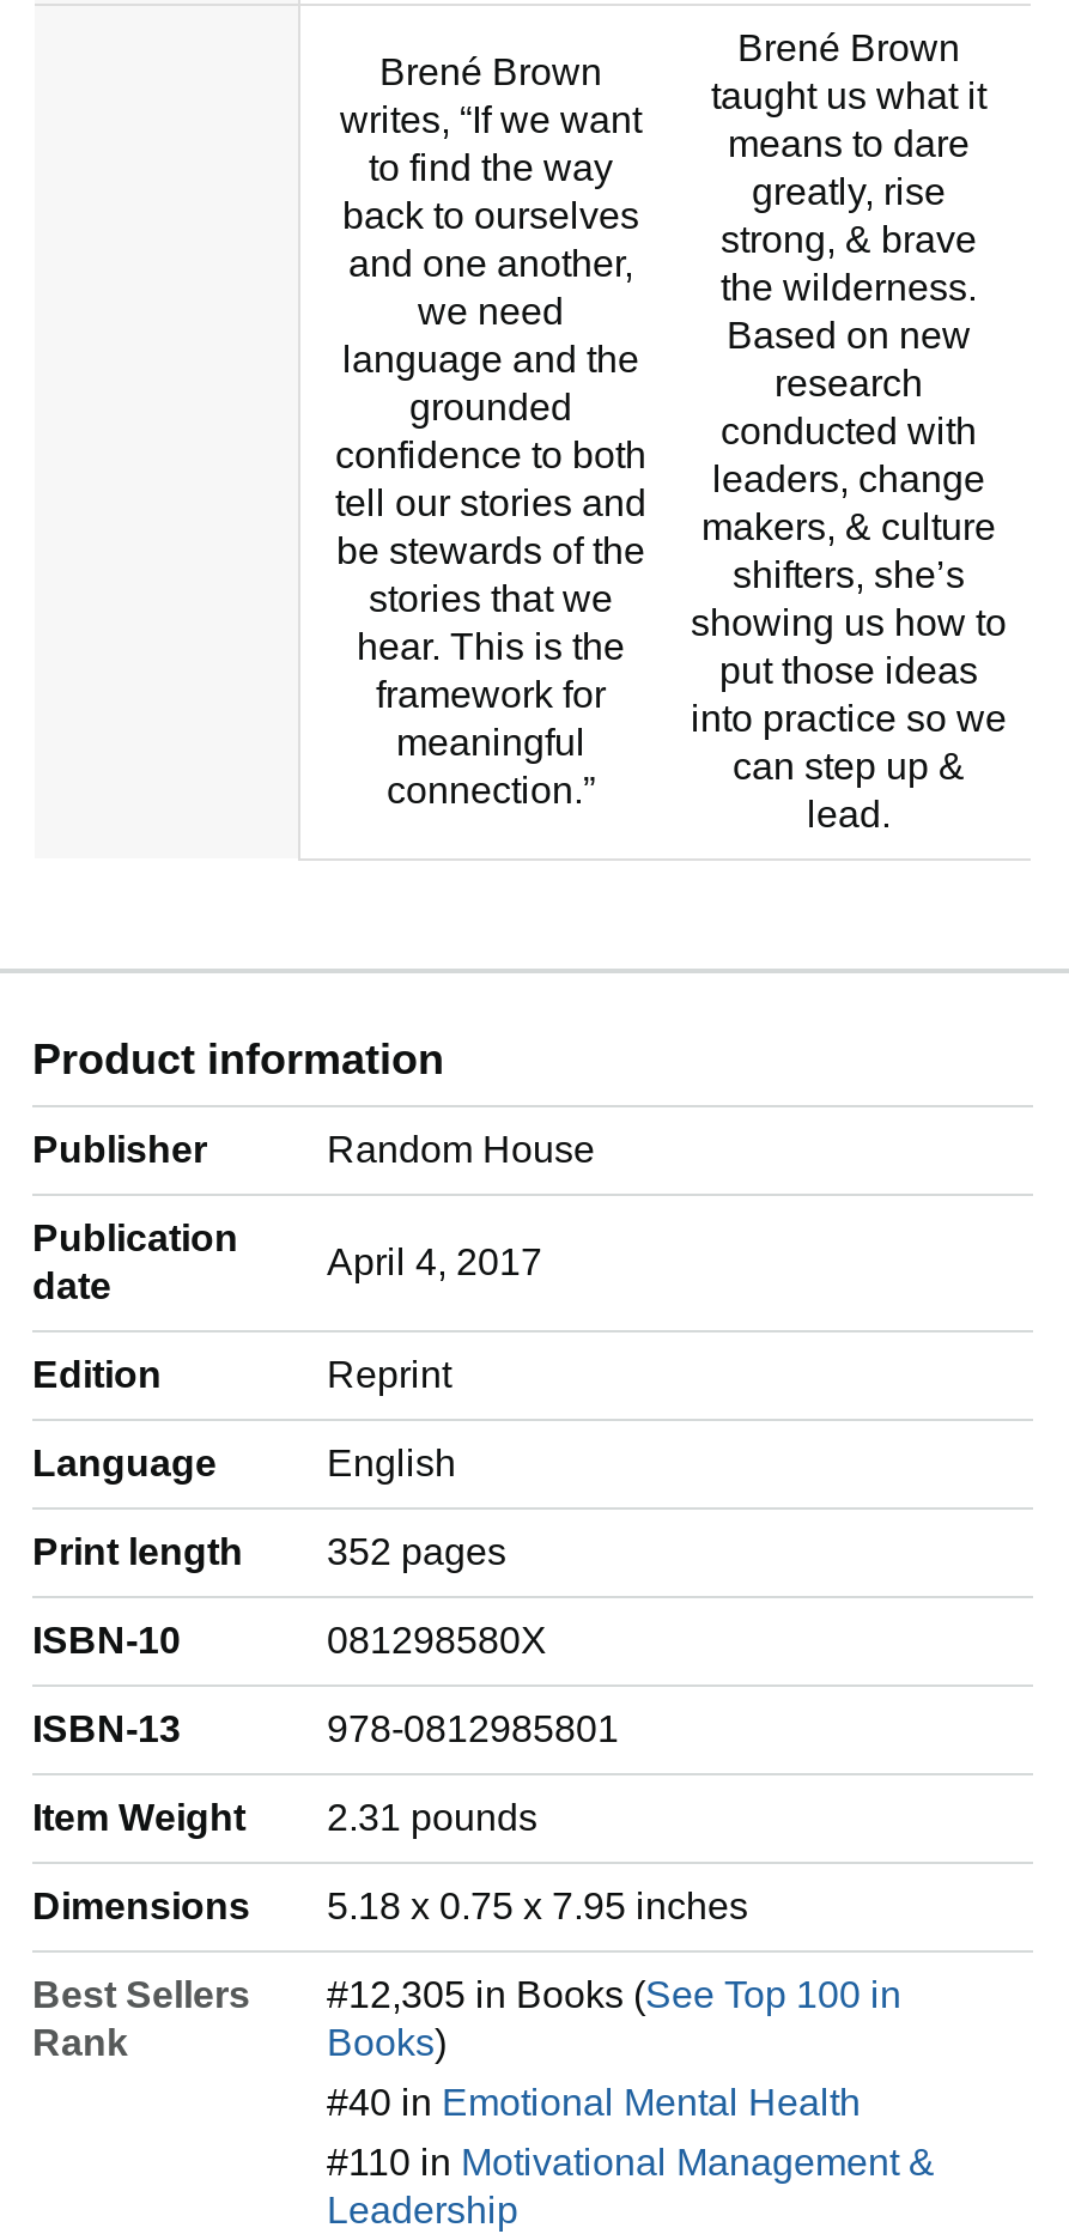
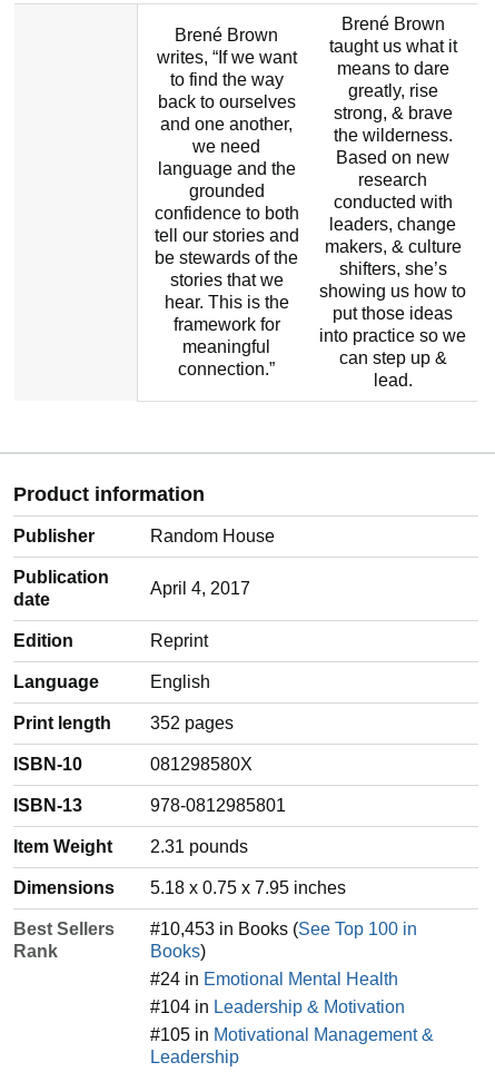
[327,1973,901,2013] #12,305 in Books (See Top 100 in -> [150,920,417,939] #10,453 in Books (See Top 100 in
[327,2080,935,2181] #40 in Emotional Mental Health | #110 in Motivational Management & -> [150,970,434,1045] #24 in Emotional Mental Health | #104 in Leadership & Motivation | #105 in Motivational Management &

